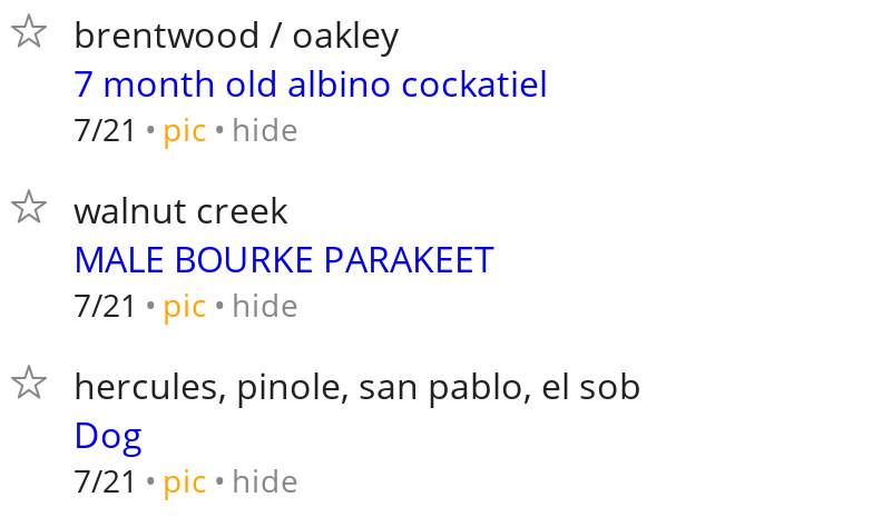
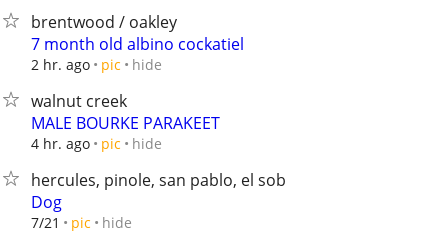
[73,107,298,150] 7/21 pic hide -> [31,54,162,74] 2 hr. ago pic hide
[73,282,298,326] 7/21 pic hide -> [31,133,162,153] 4 hr. ago pic hide

